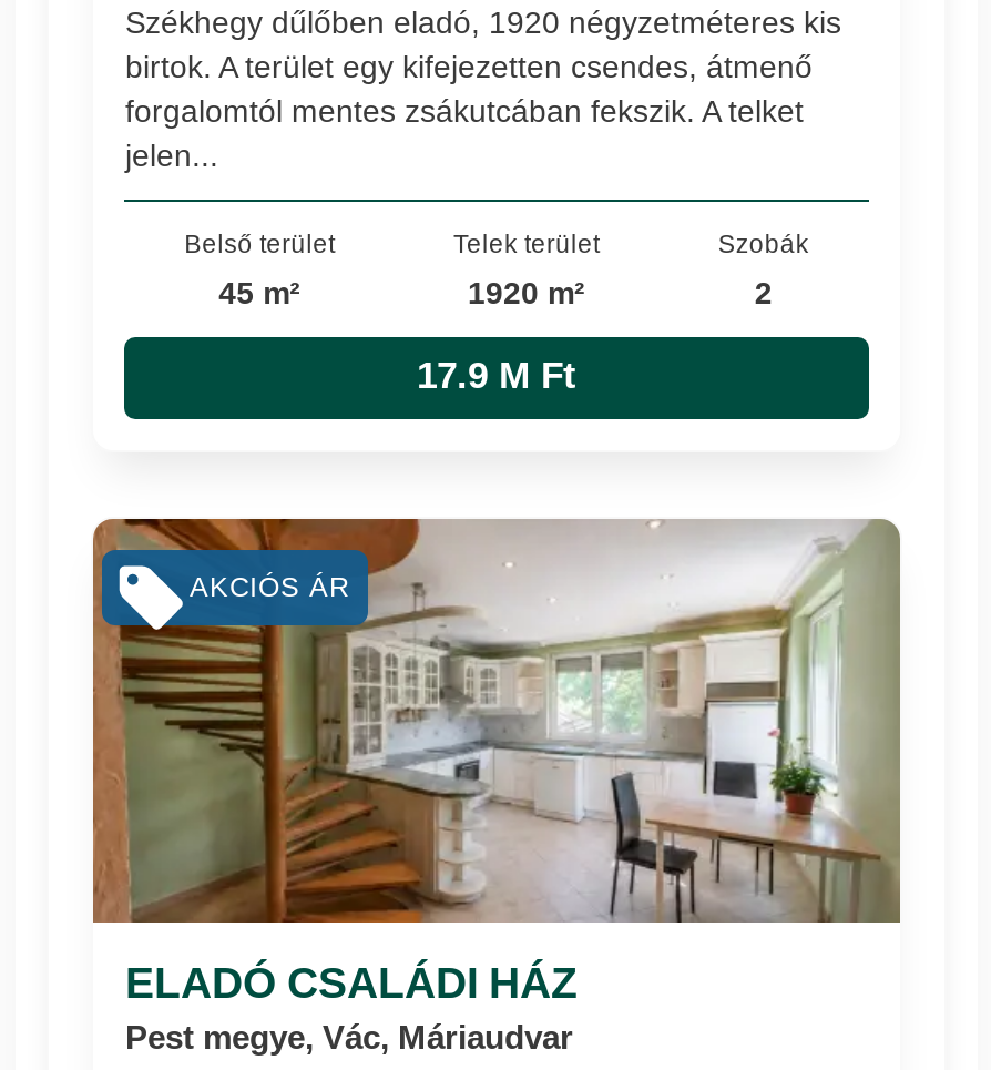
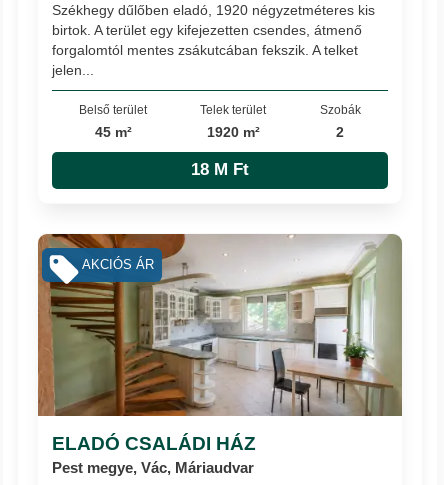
[417,356,576,398] 17.9 M Ft -> [191,160,249,179] 18 M Ft

